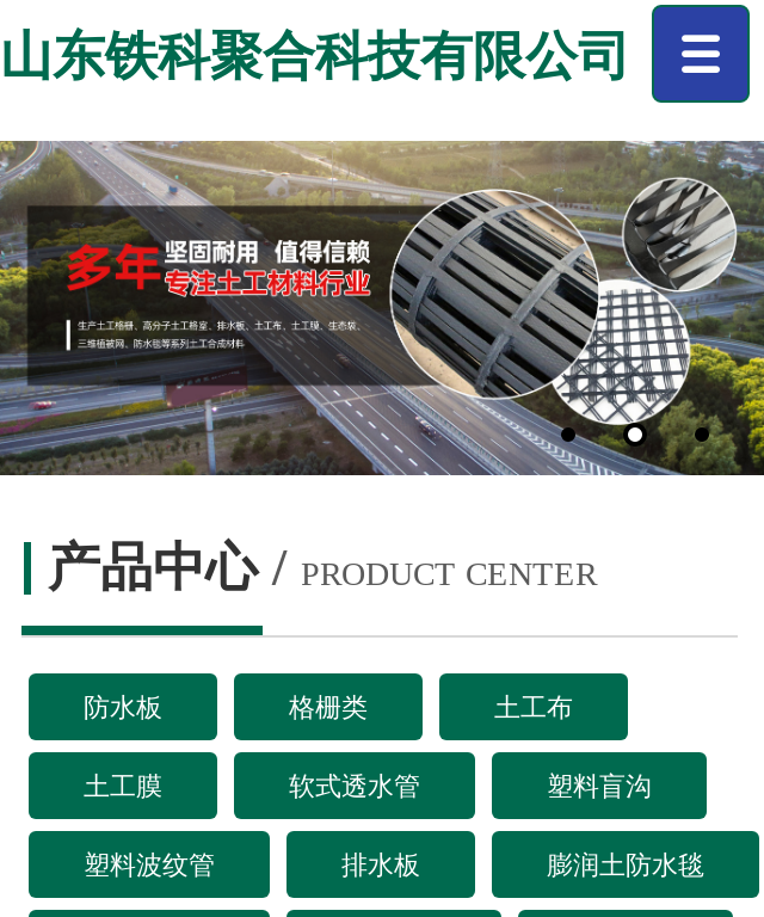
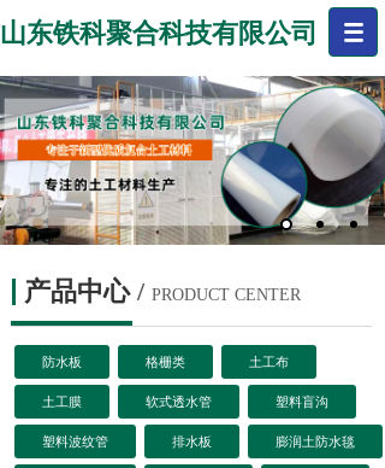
[7,139,757,478] [image] -> [4,76,381,246] [image]

